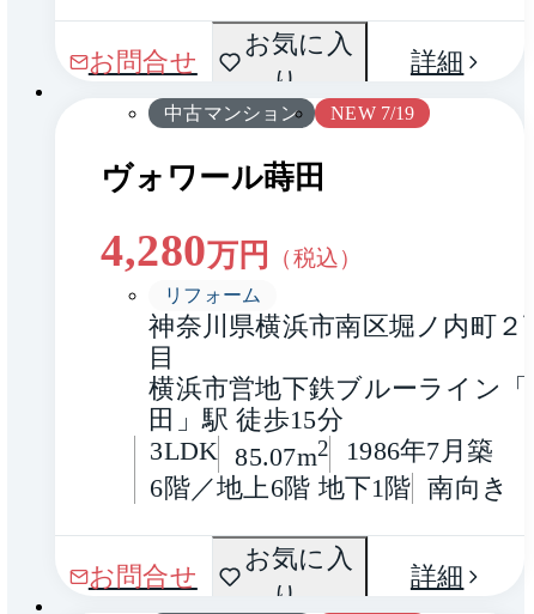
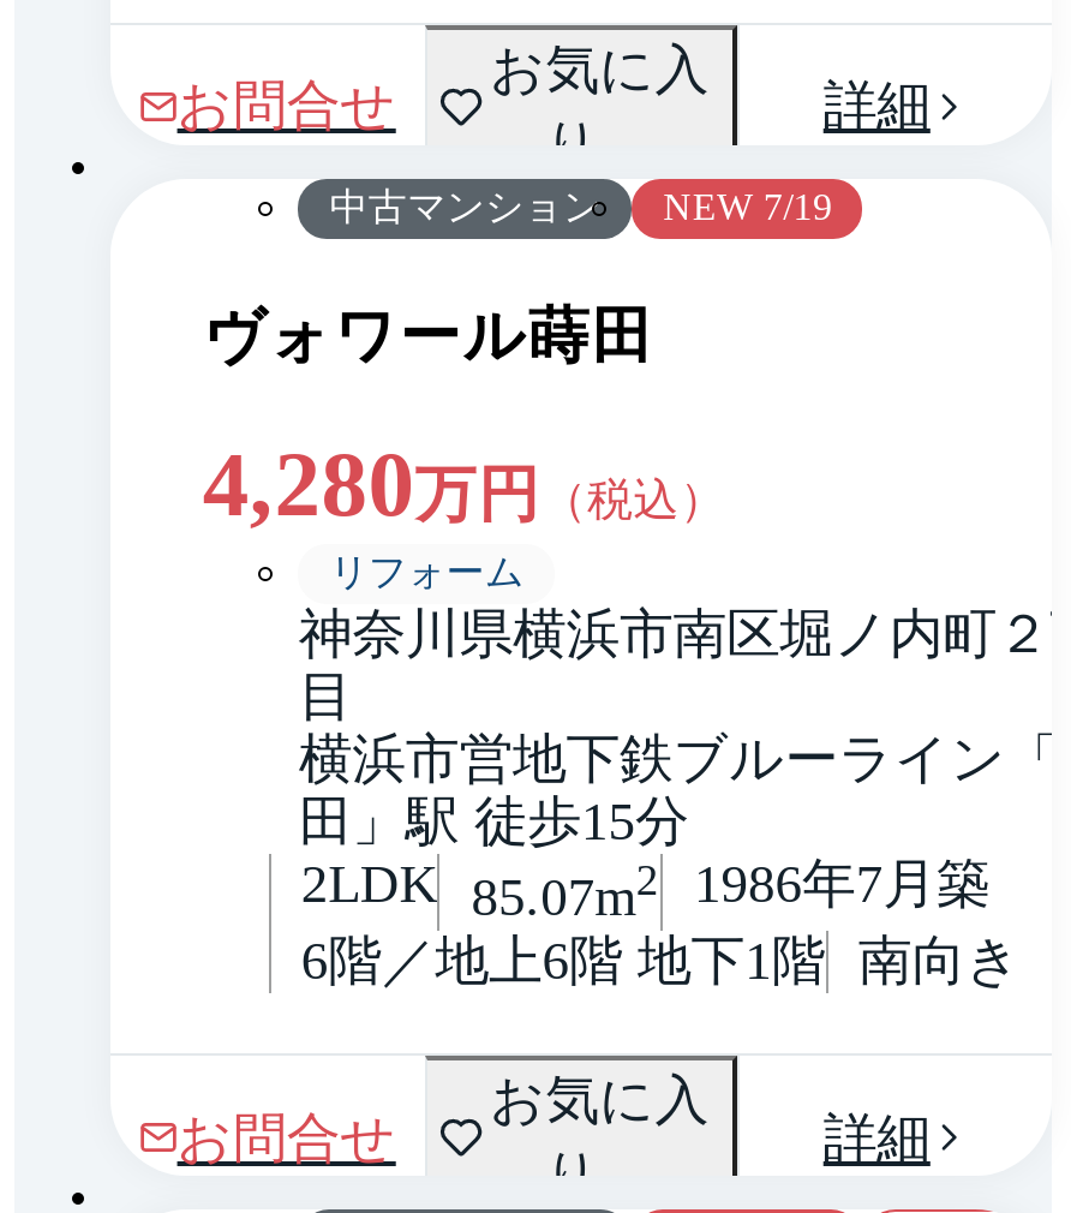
[150,435,493,472] 3LDK 85.07m2 1986年7月築 -> [301,854,990,927] 2LDK 85.07m2 1986年7月築

